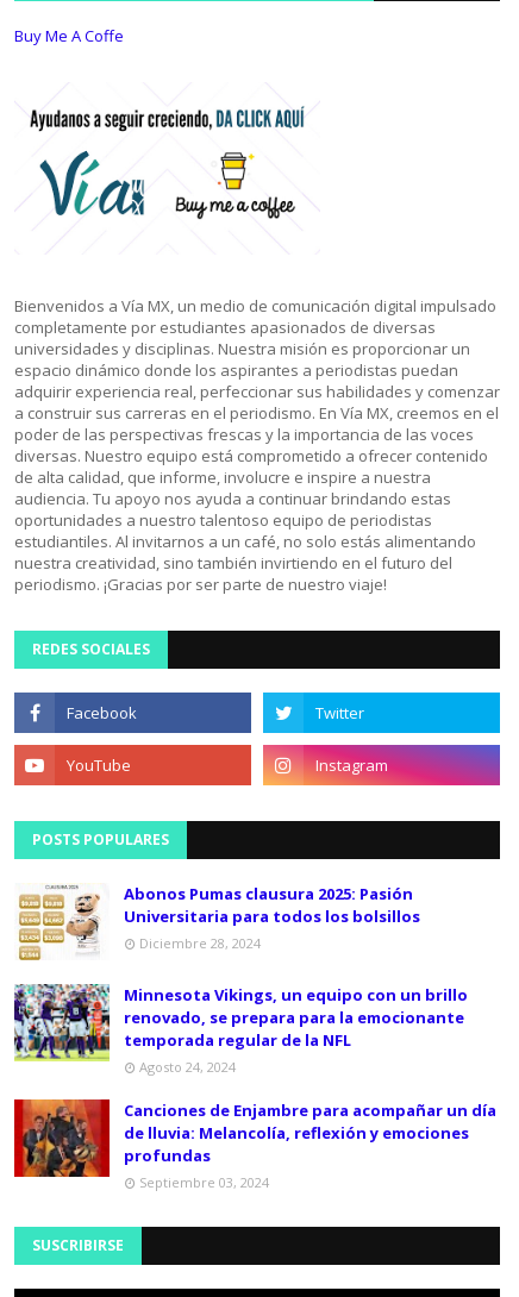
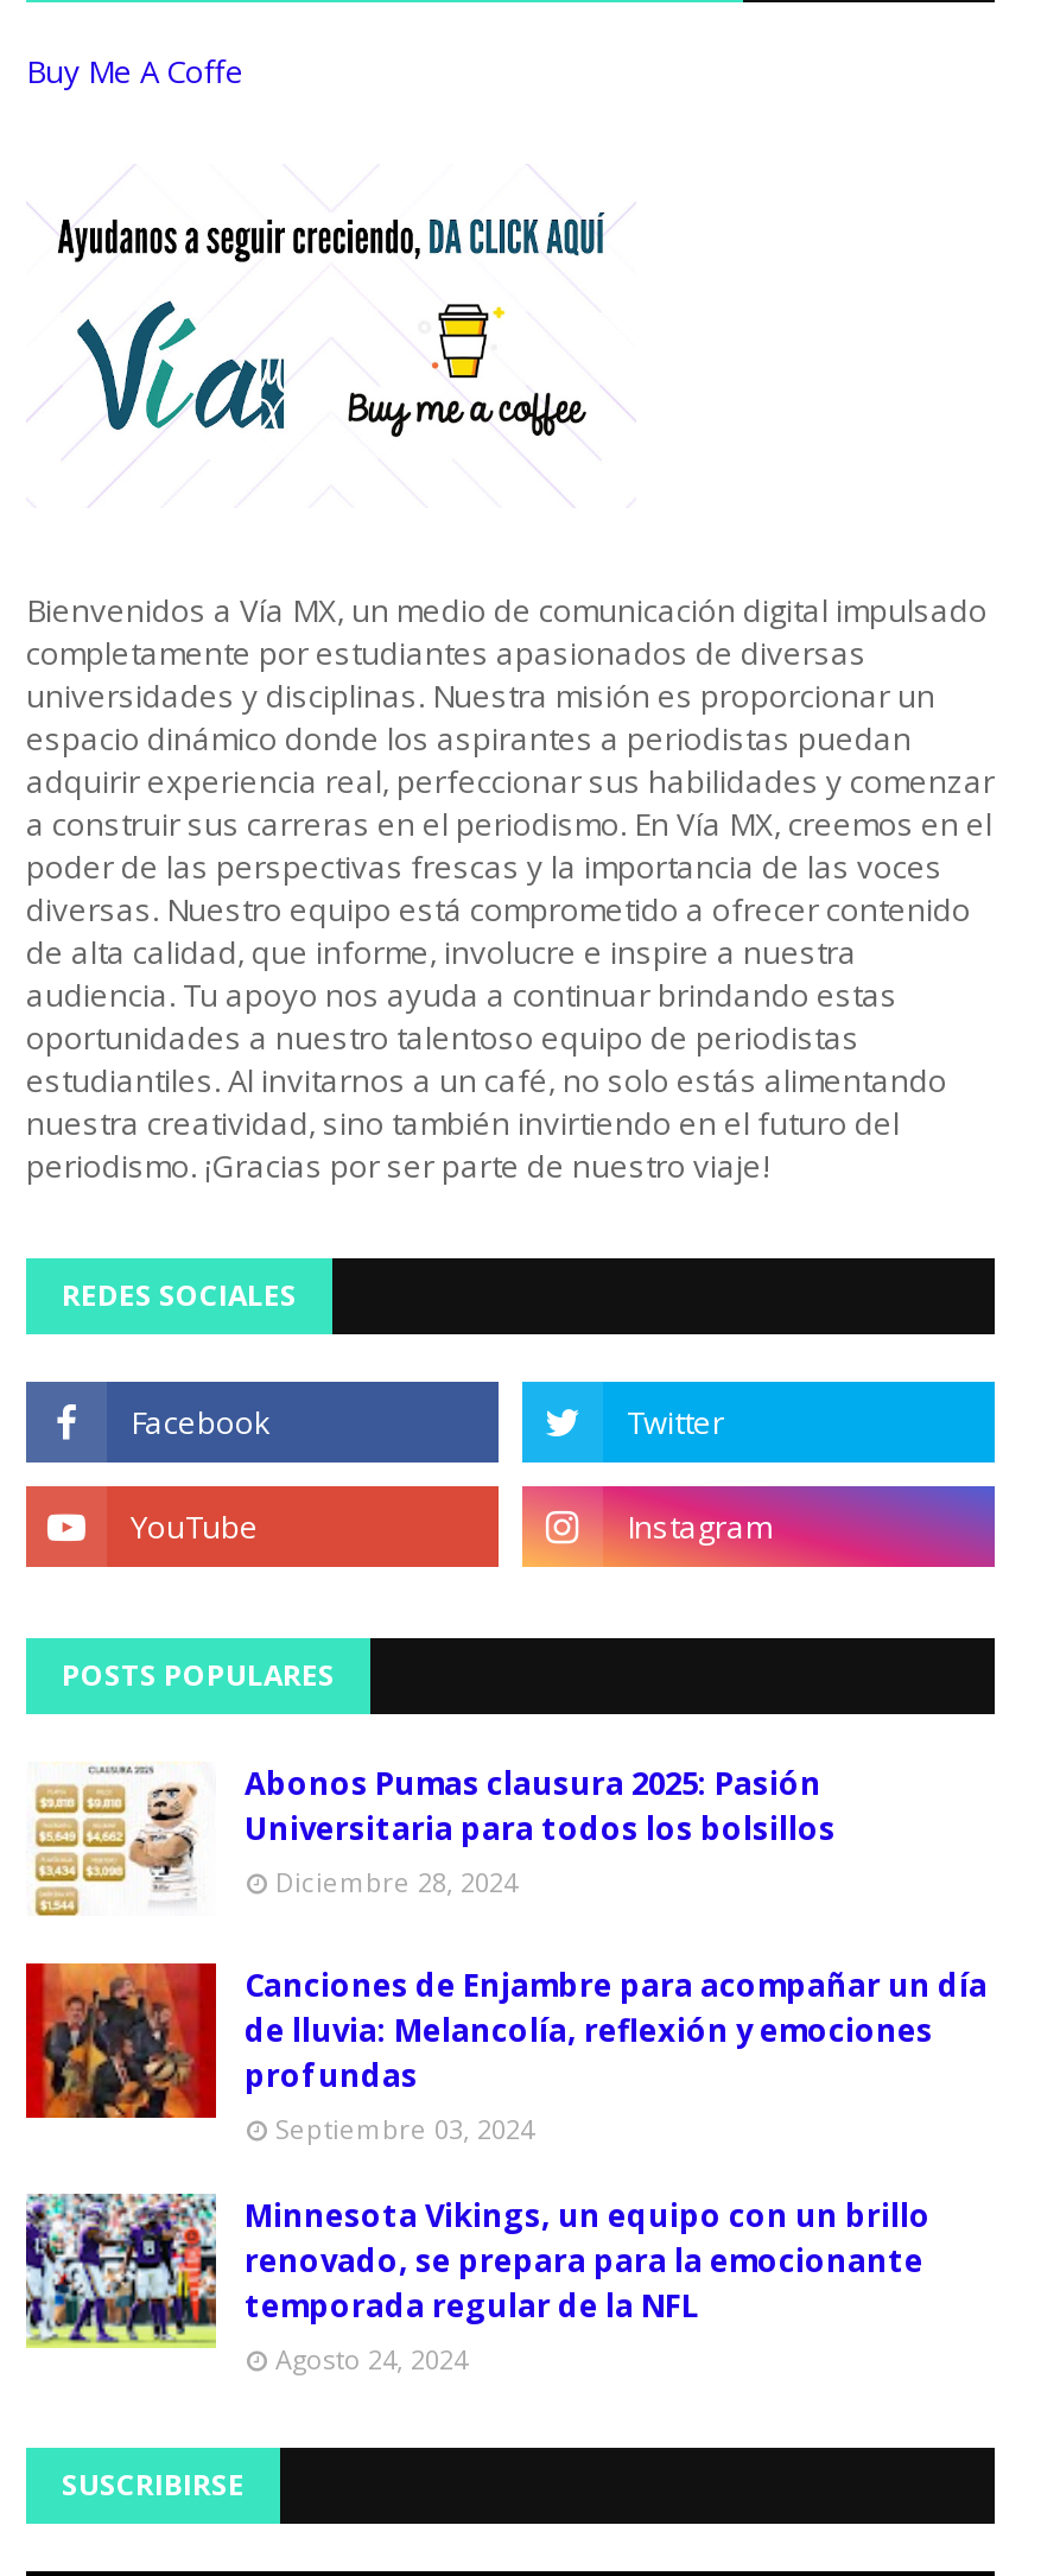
moved [12,982,468,1076] -> [21,2189,931,2378]: [image] | Minnesota Vikings, un equipo con un brillo | renovado, se prepara para la emocionante | temporada regular de la NFL | Agosto 24, 2024
moved [13,1098,496,1192] -> [24,1961,988,2147]: [image] | Canciones de Enjambre para acompañar un día | de lluvia: Melancolía, reflexión y emociones | profundas | Septiembre 03, 2024

